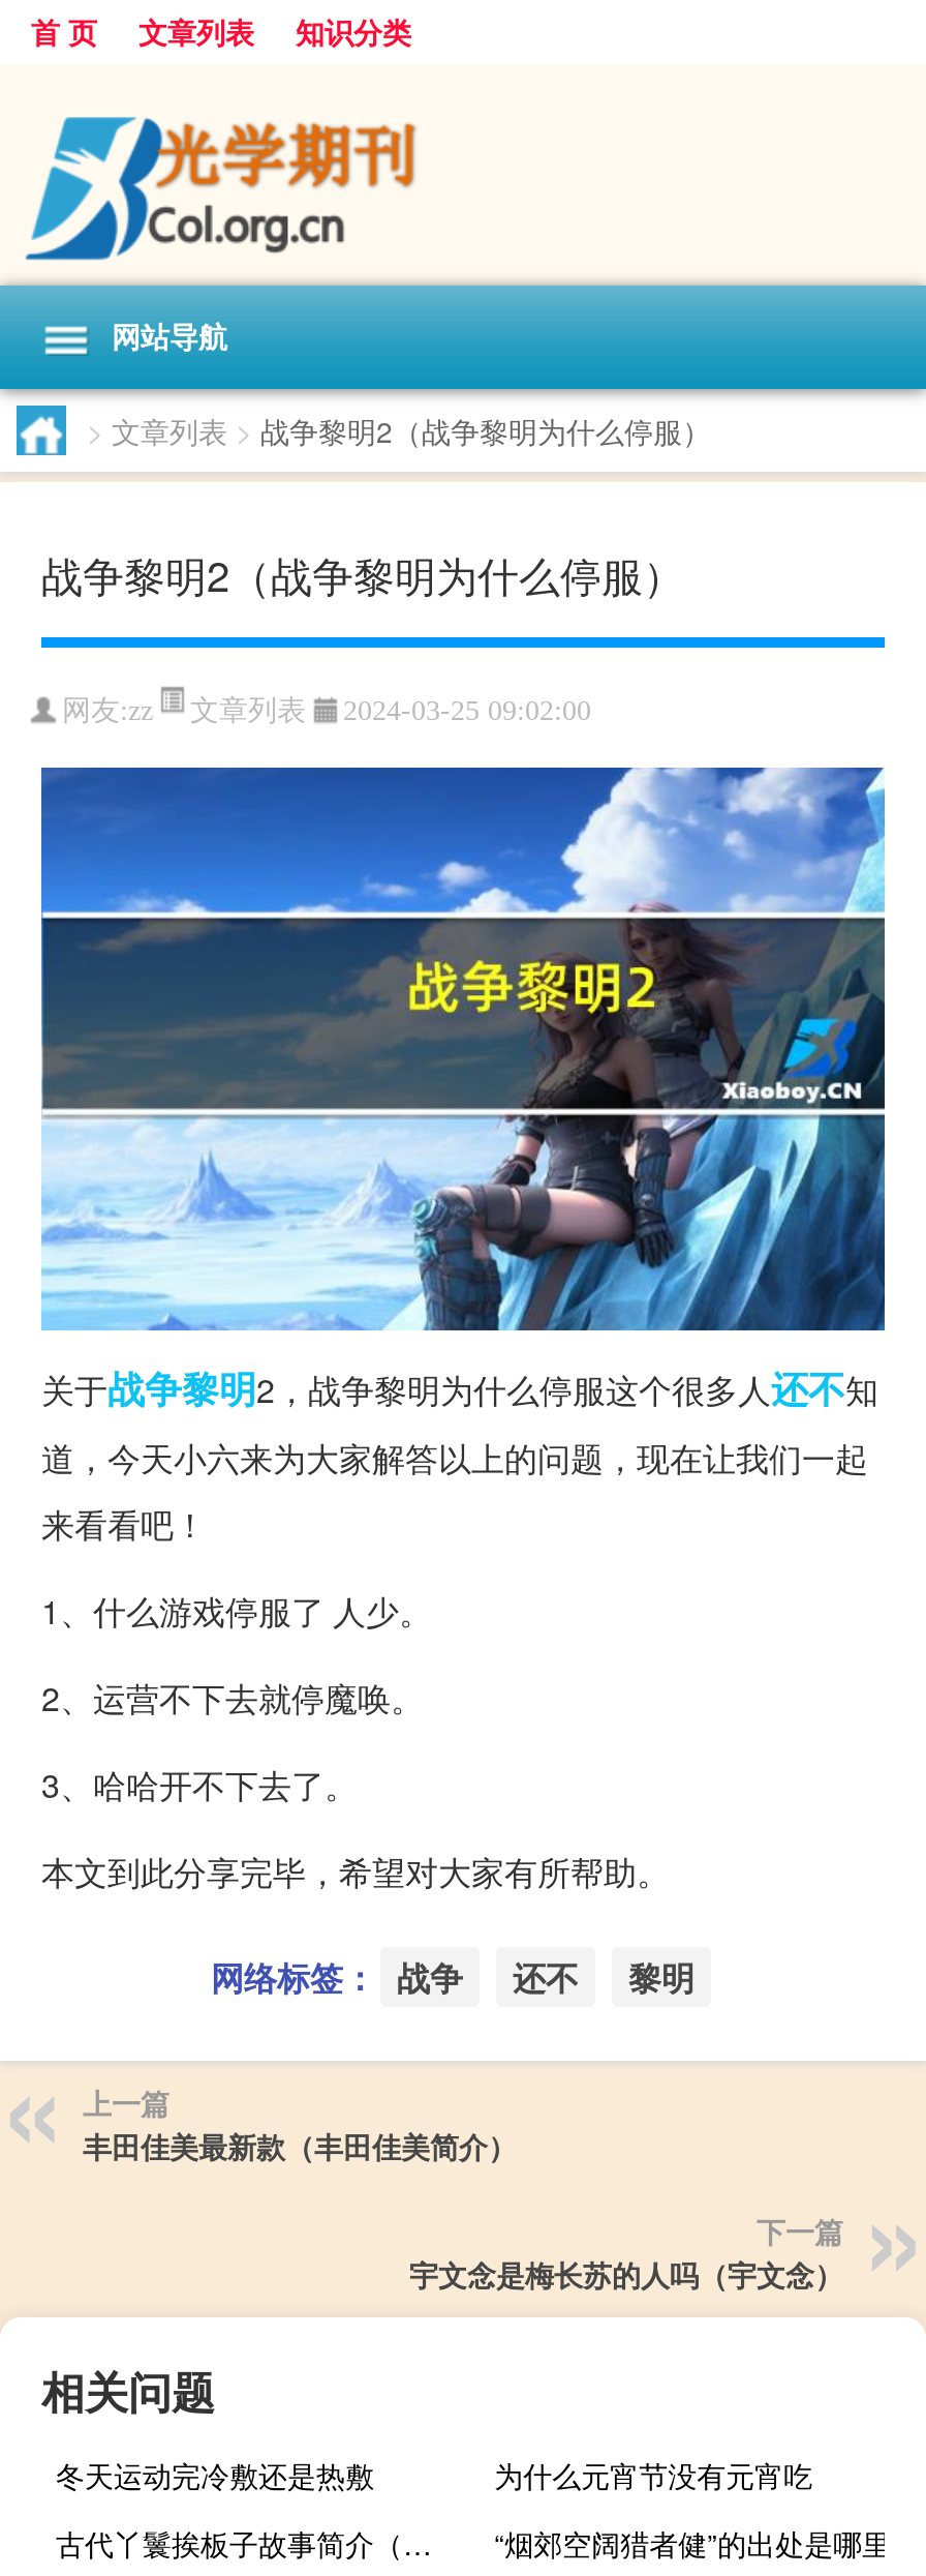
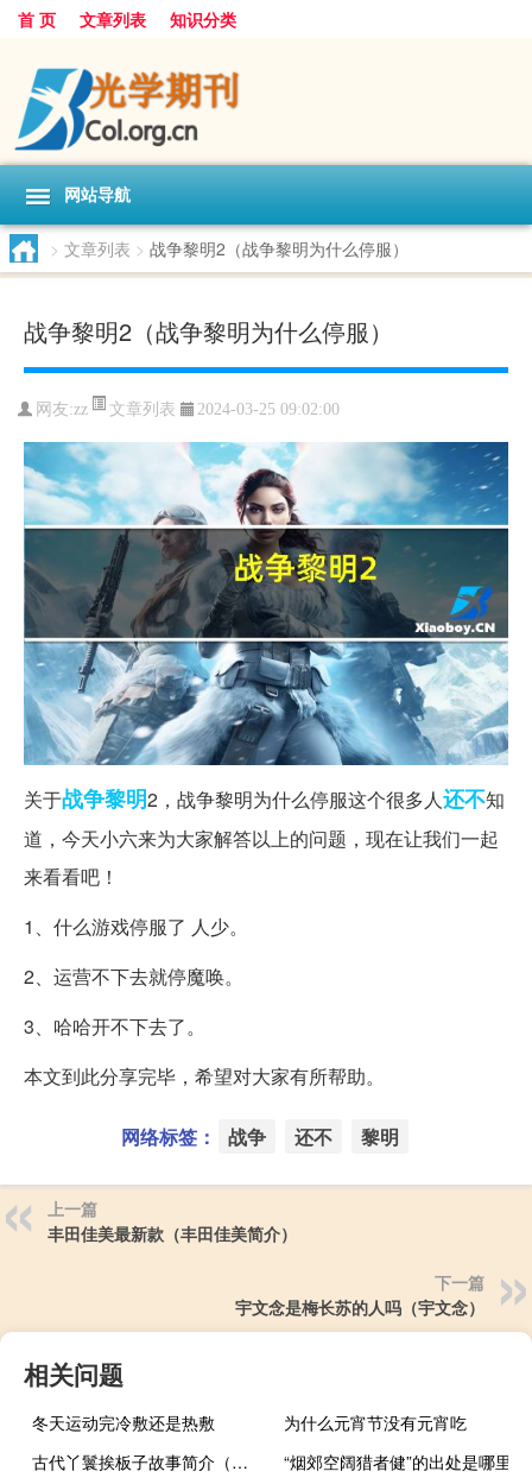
[39,766,887,1332] [image] -> [23,441,509,766] [image]

